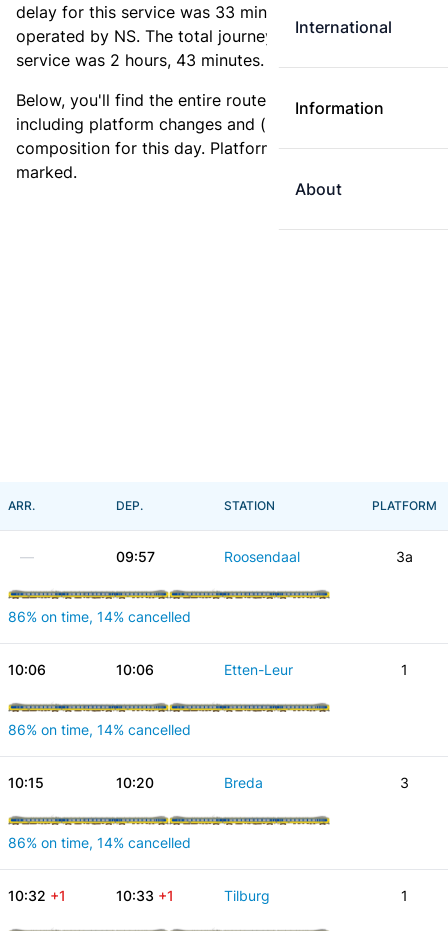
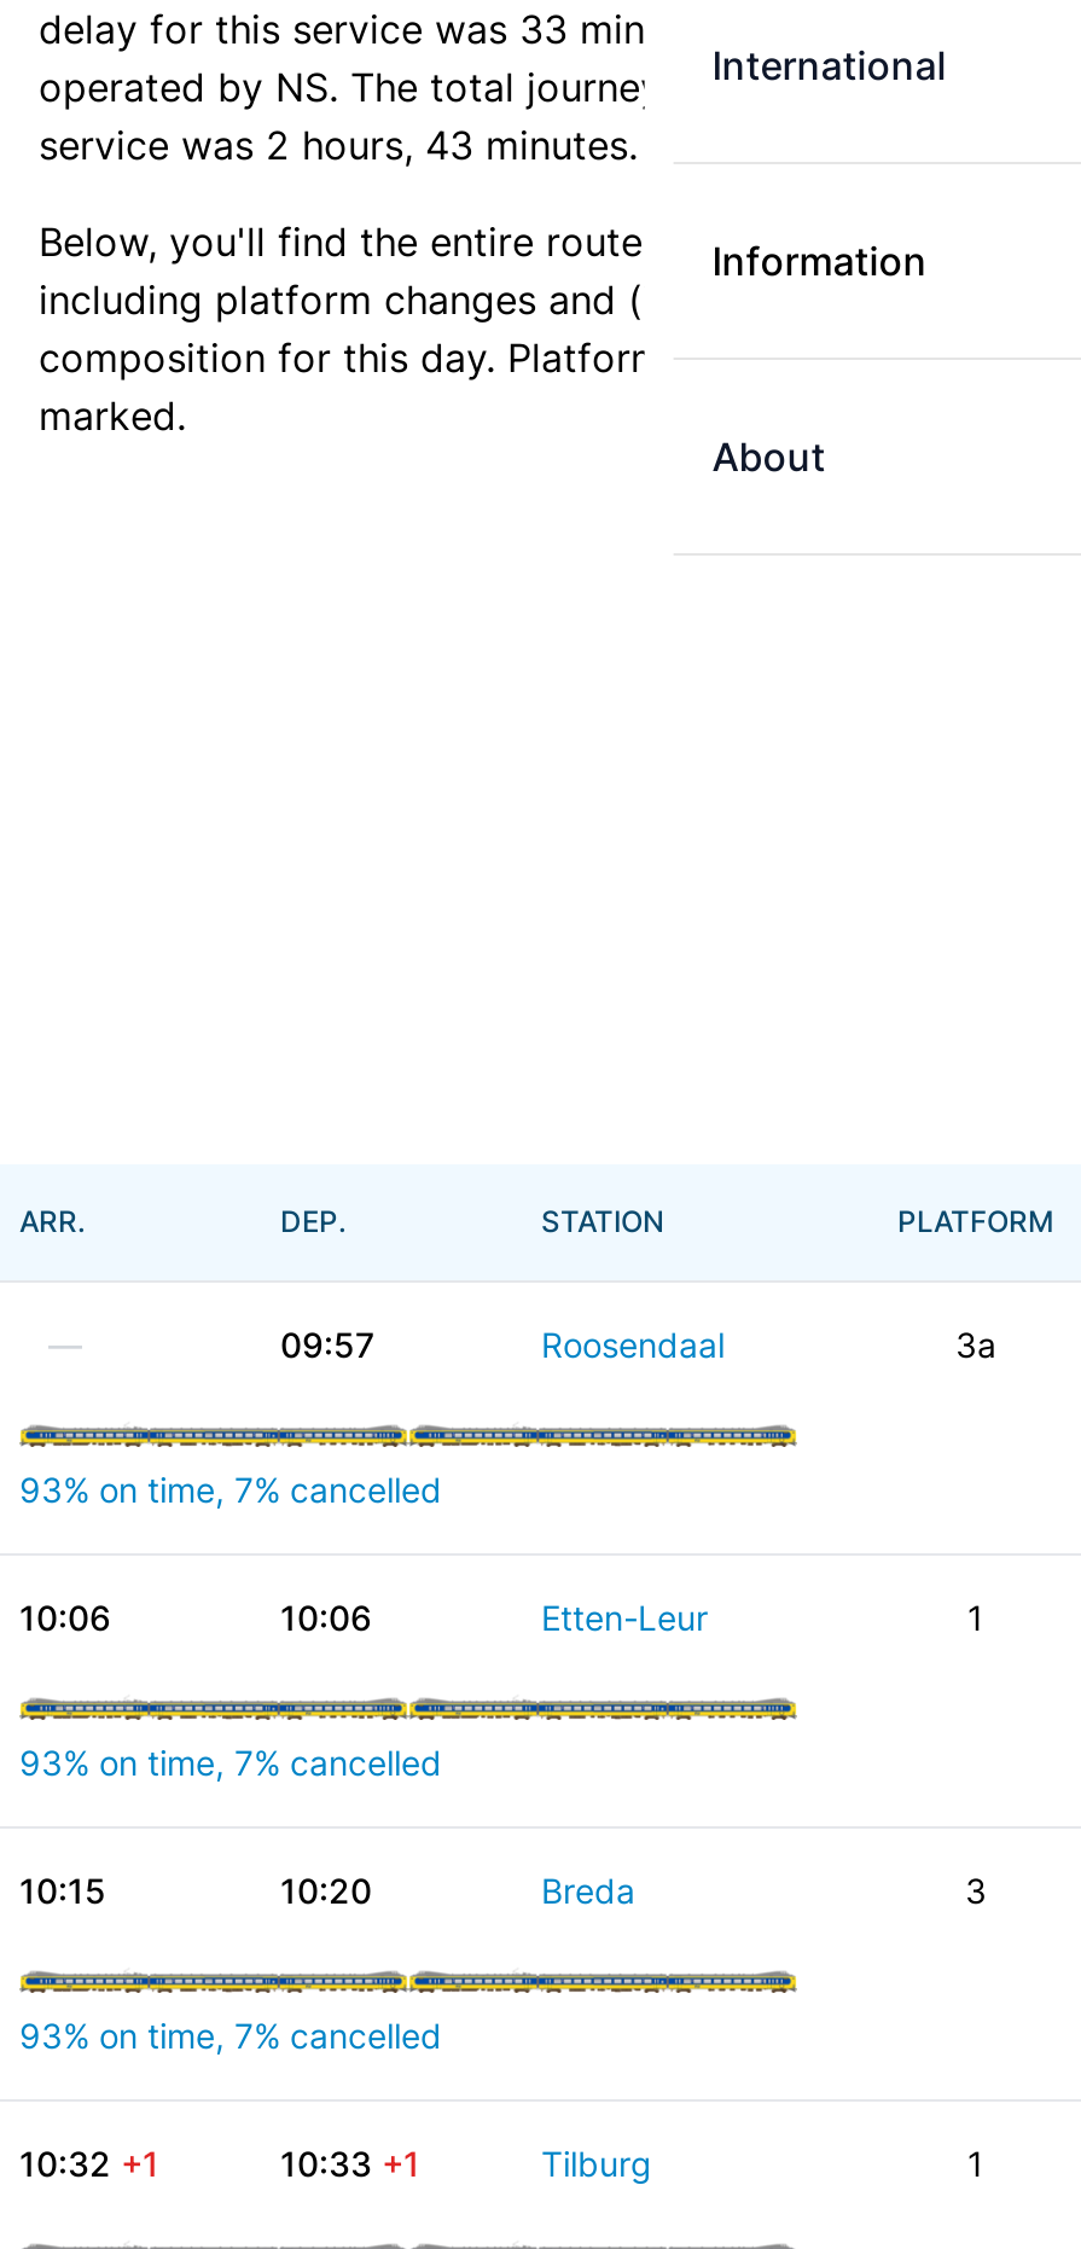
[8,608,191,625] 86% on time, 14% cancelled -> [19,1469,442,1510] 93% on time, 7% cancelled
[8,721,191,738] 86% on time, 14% cancelled -> [19,1742,442,1783] 93% on time, 7% cancelled
[8,834,191,851] 86% on time, 14% cancelled -> [19,2015,442,2056] 93% on time, 7% cancelled

